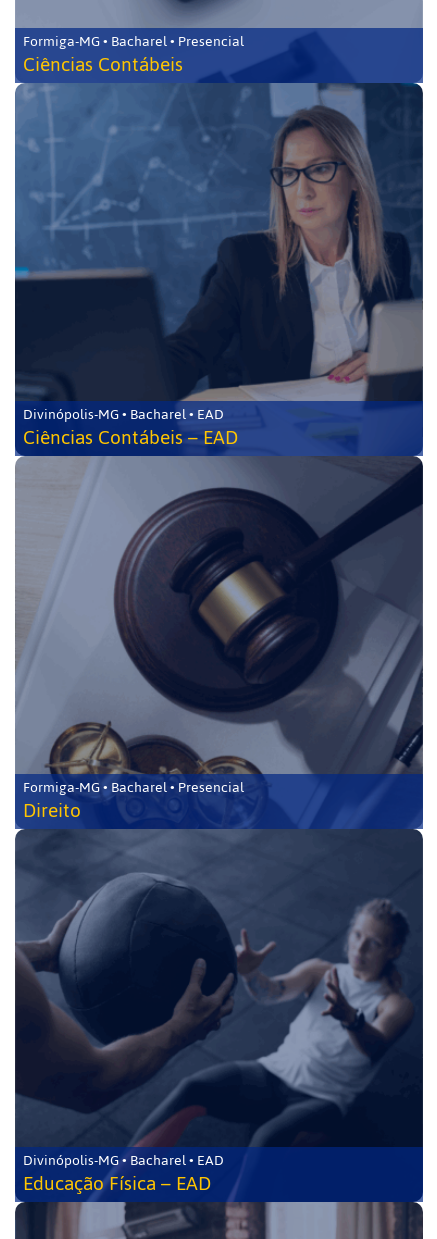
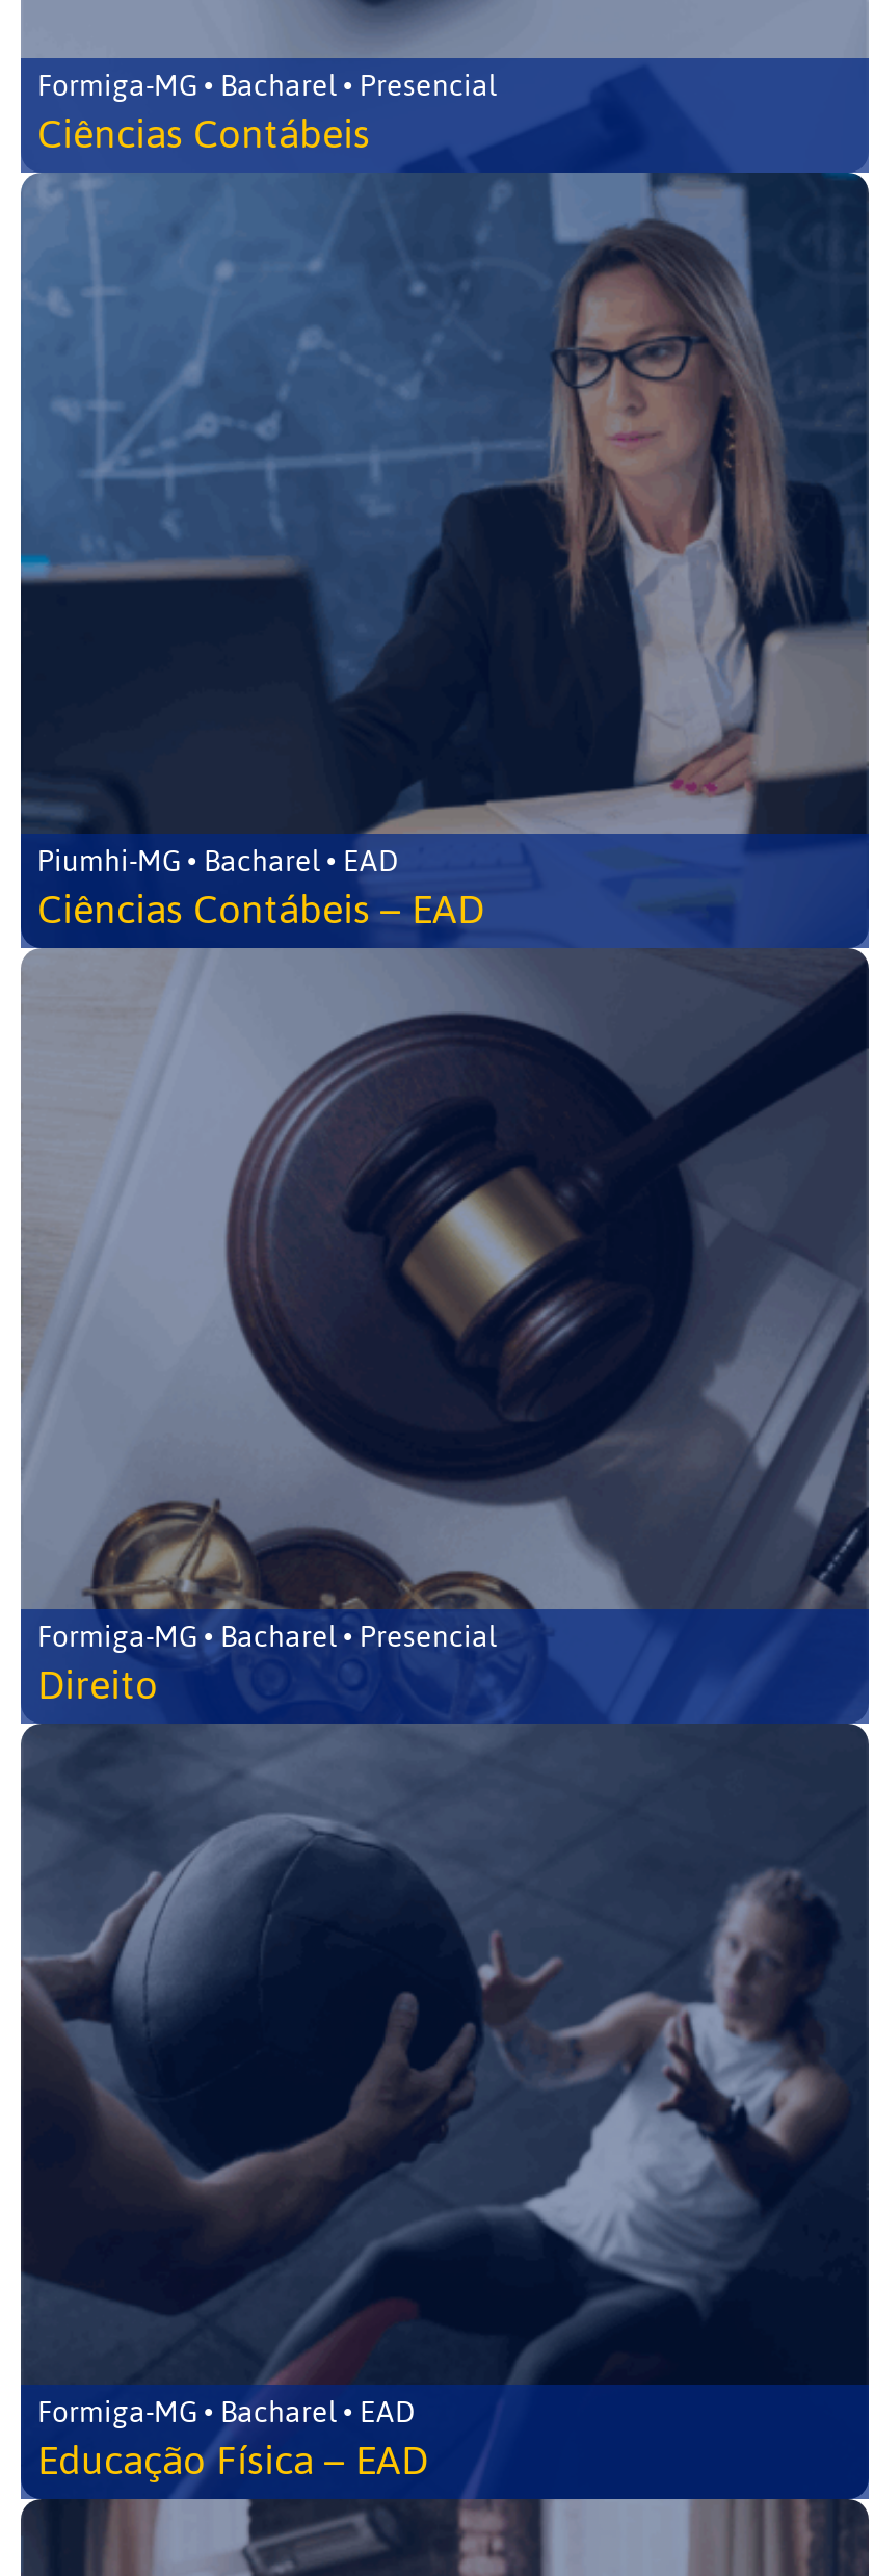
[23,401,224,428] Divinópolis-MG • Bacharel • EAD -> [37,834,399,890] Piumhi-MG • Bacharel • EAD
[23,1147,224,1174] Divinópolis-MG • Bacharel • EAD -> [37,2385,416,2441] Formiga-MG • Bacharel • EAD

